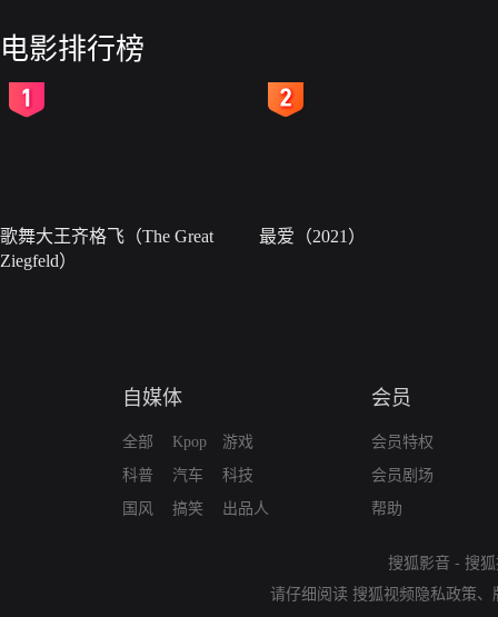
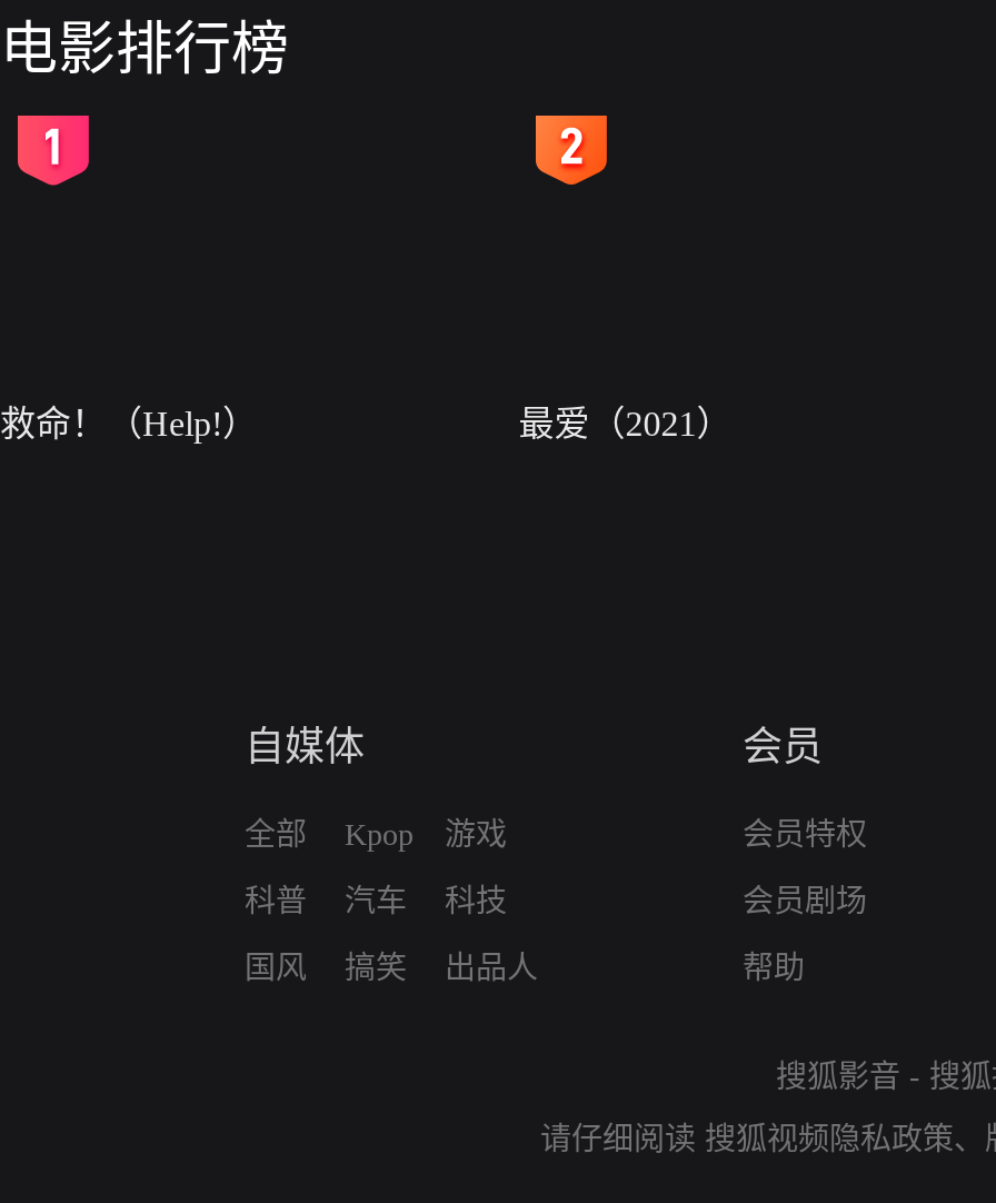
[0,227,213,270] 歌舞大王齐格飞（The Great | Ziegfeld） -> [0,405,258,443] 救命！（Help!）

